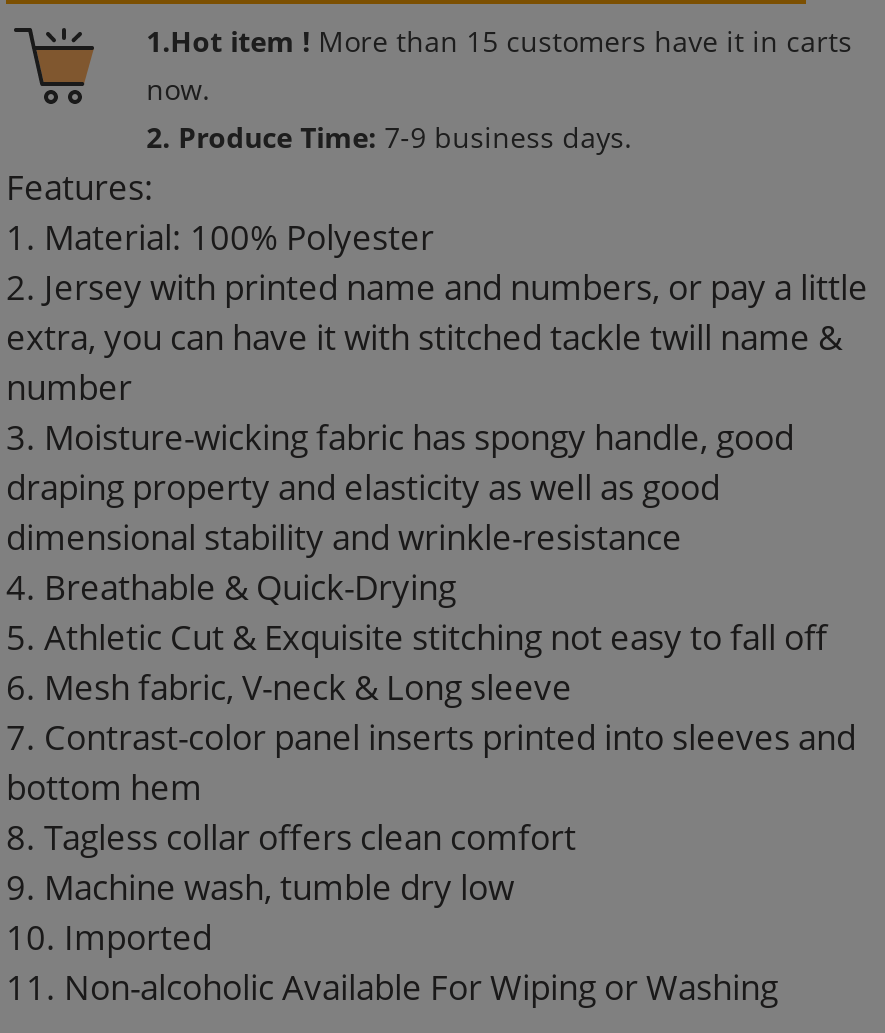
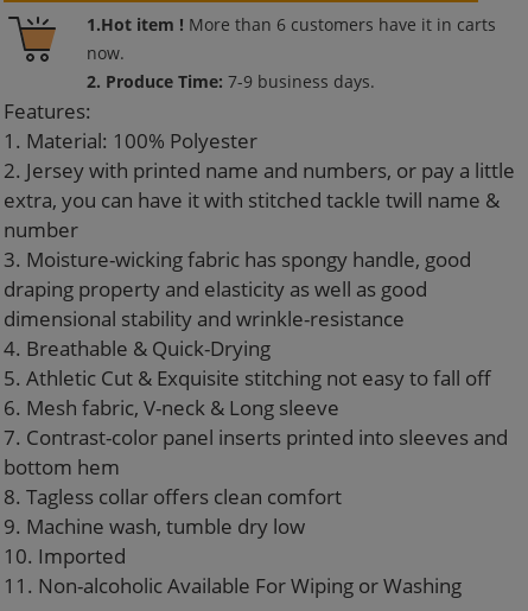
[146,22,852,60] 1.Hot item ! More than 15 customers have it in carts -> [87,13,496,36] 1.Hot item ! More than 6 customers have it in carts

